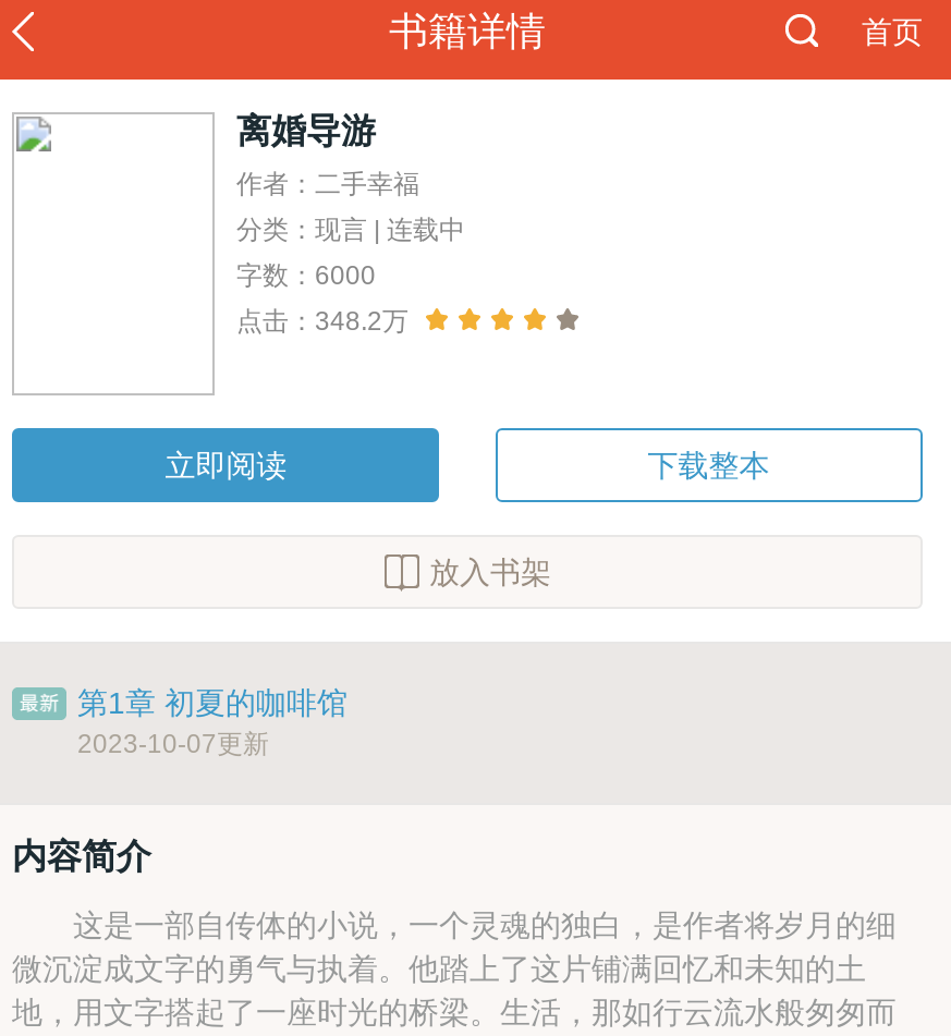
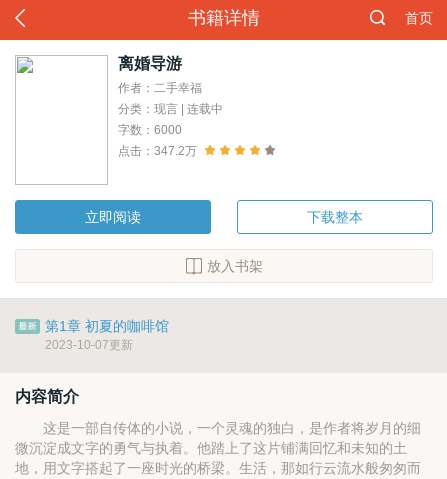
[236,307,415,337] 点击：348.2万 -> [118,144,200,158] 点击：347.2万

